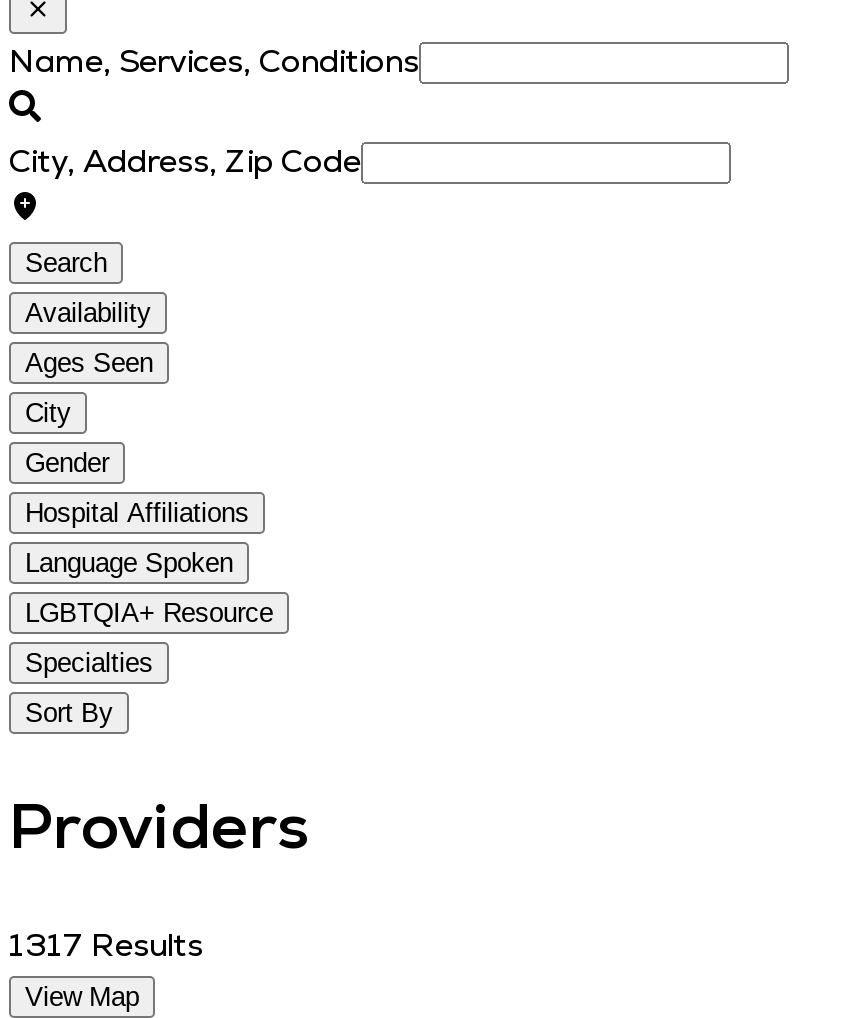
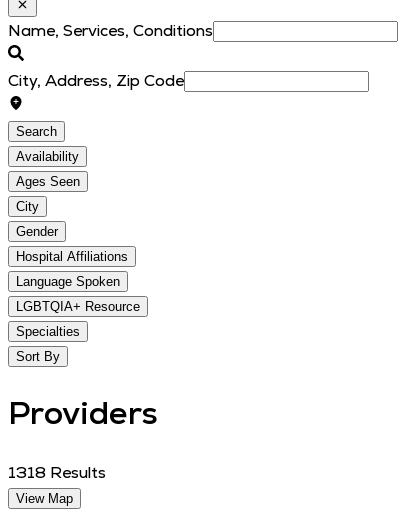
[9,924,203,966] 1317 Results -> [8,462,106,483] 1318 Results

